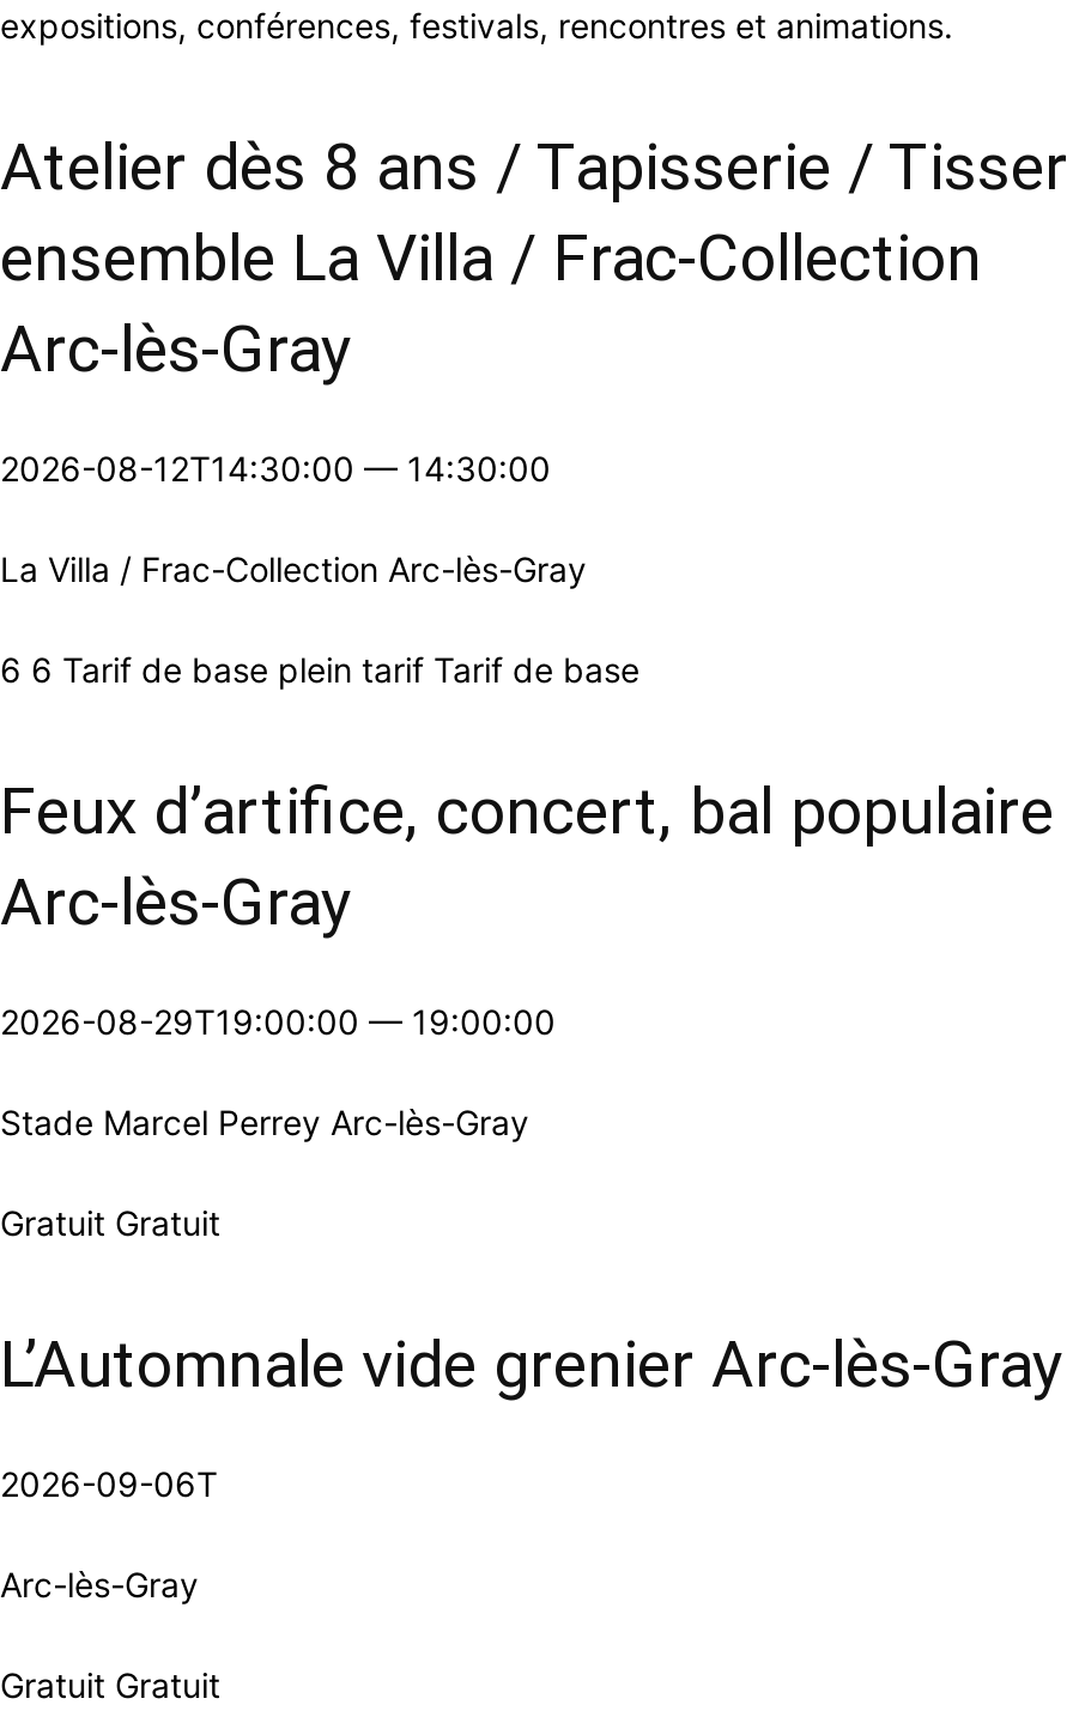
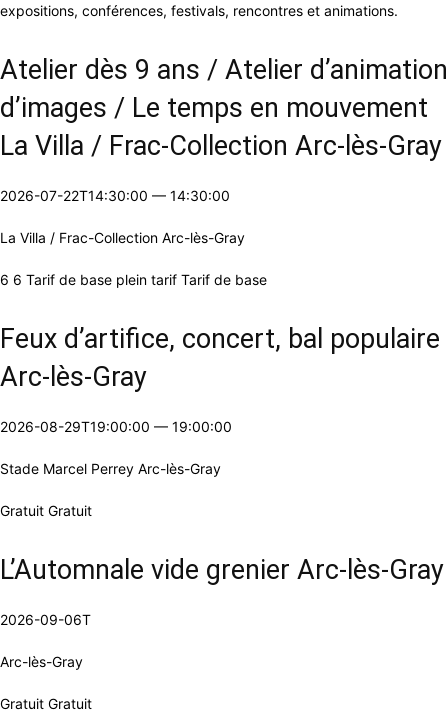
[0,129,1068,388] Atelier dès 8 ans / Tapisserie / Tisser | ensemble La Villa / Frac-Collection | Arc-lès-Gray -> [0,54,448,162] Atelier dès 9 ans / Atelier d’animation | d’images / Le temps en mouvement | La Villa / Frac-Collection Arc-lès-Gray
[0,448,551,489] 2026-08-12T14:30:00 — 14:30:00 -> [0,187,230,204] 2026-07-22T14:30:00 — 14:30:00

